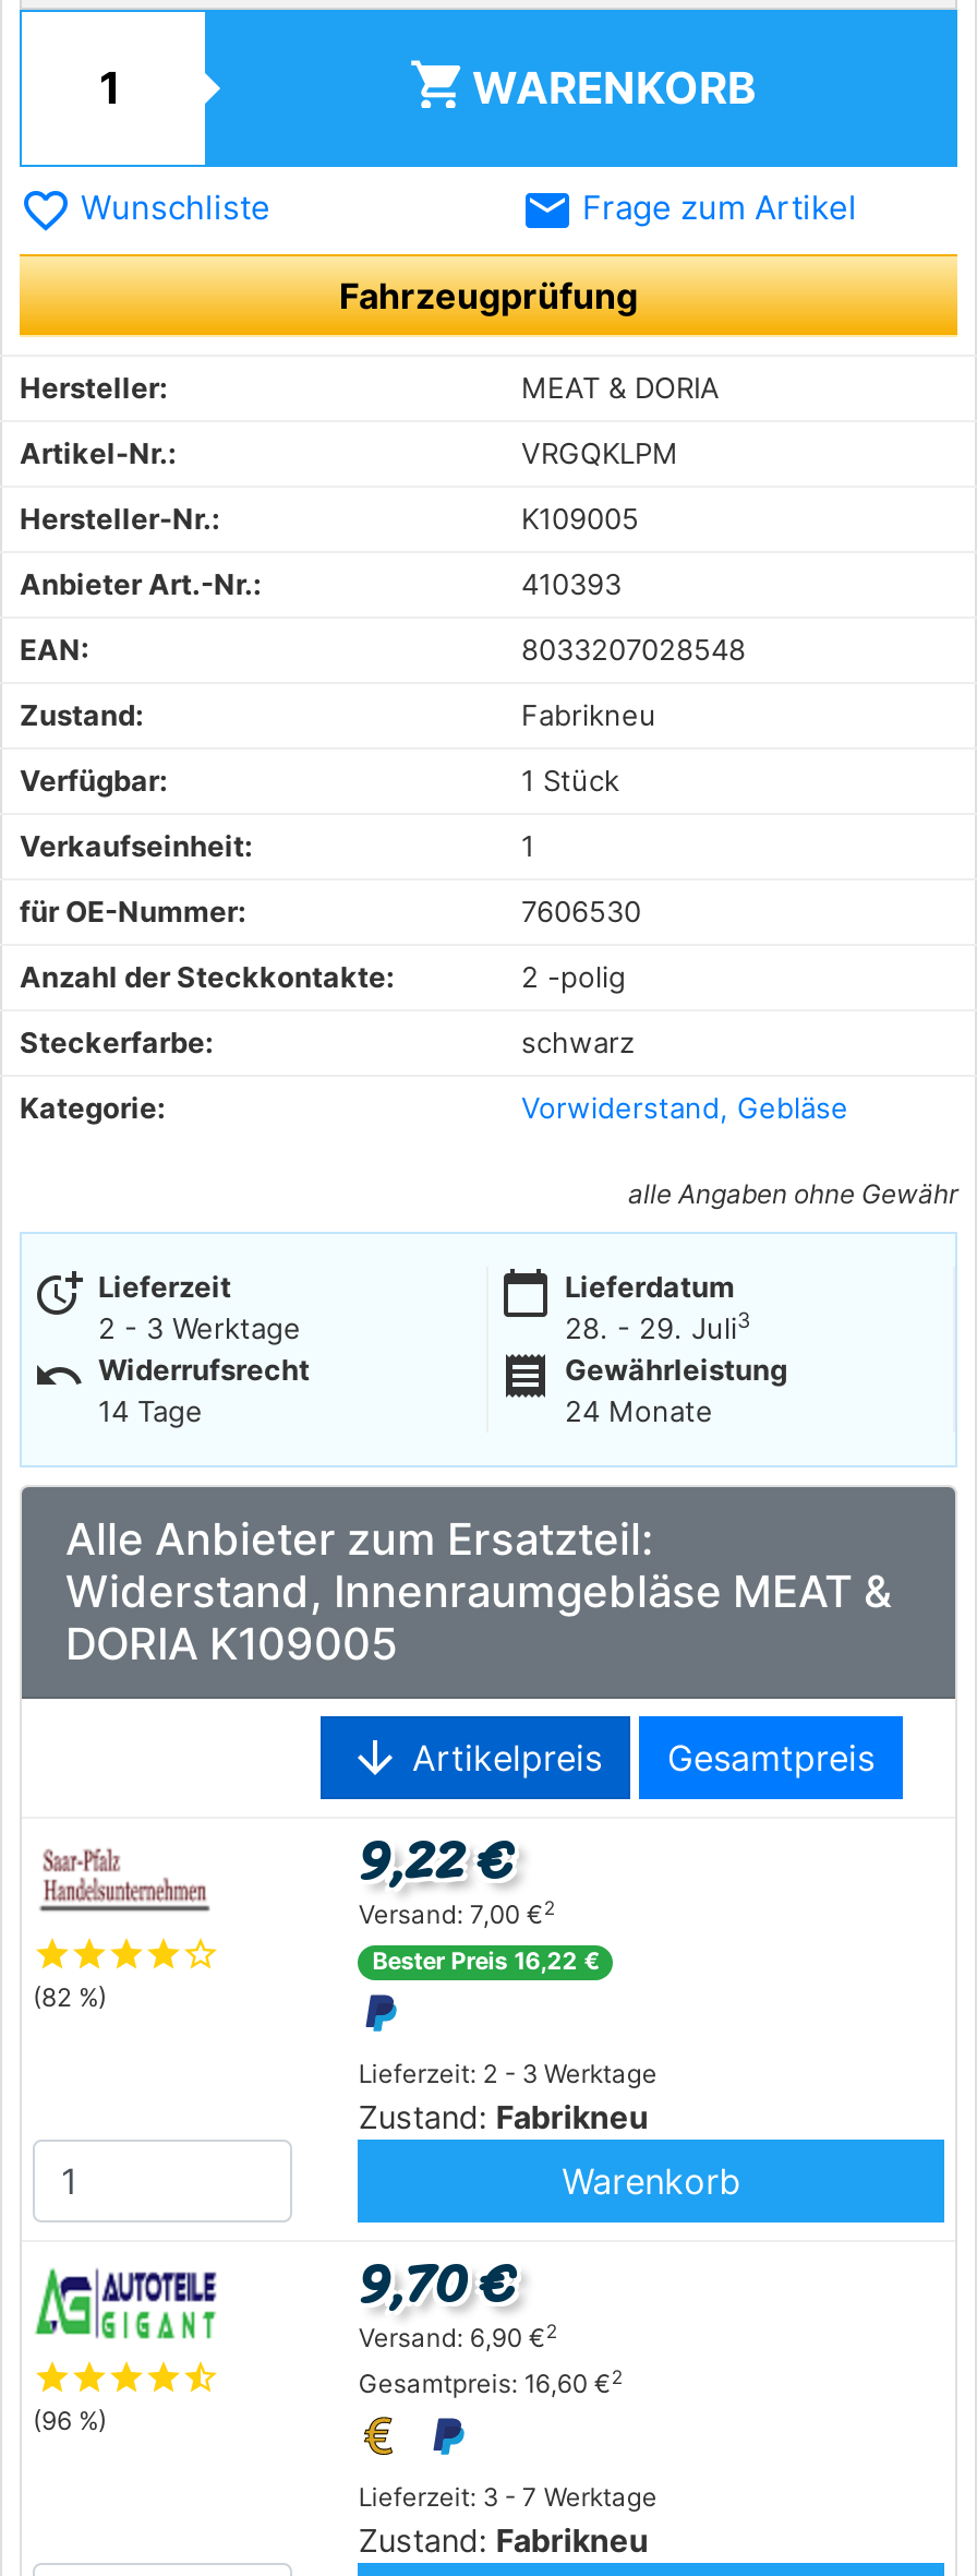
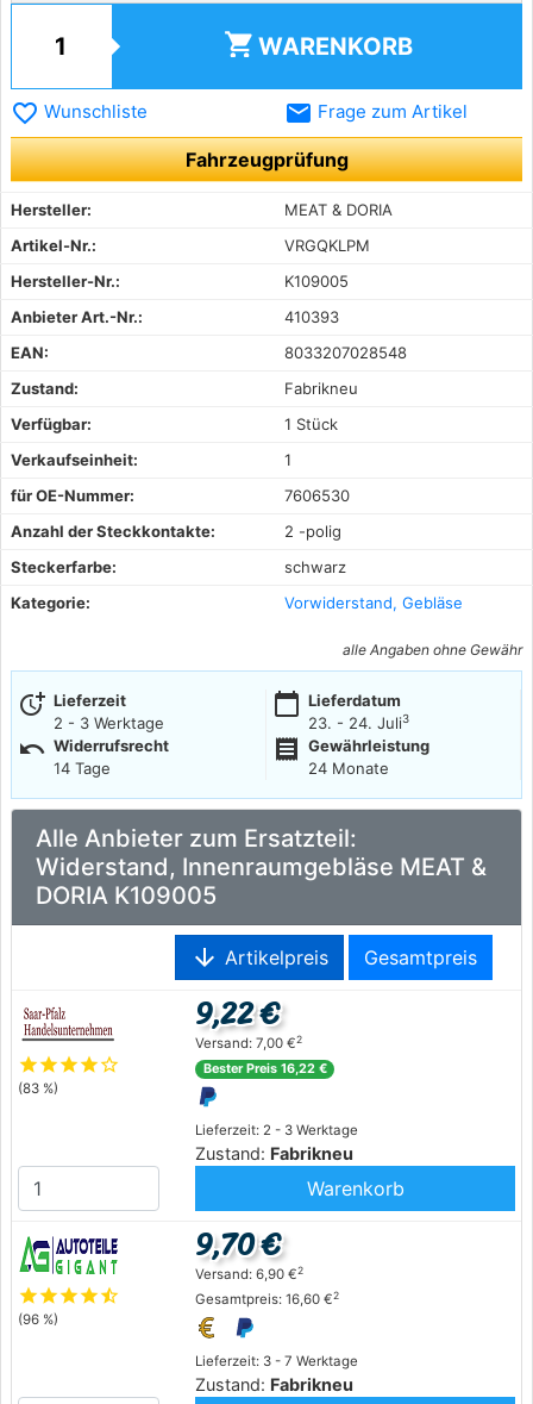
[565,1308,750,1345] 28. - 29. Juli3 -> [308,712,409,732] 23. - 24. Juli3
[33,1982,107,2013] (82 %) -> [18,1080,58,1097] (83 %)

